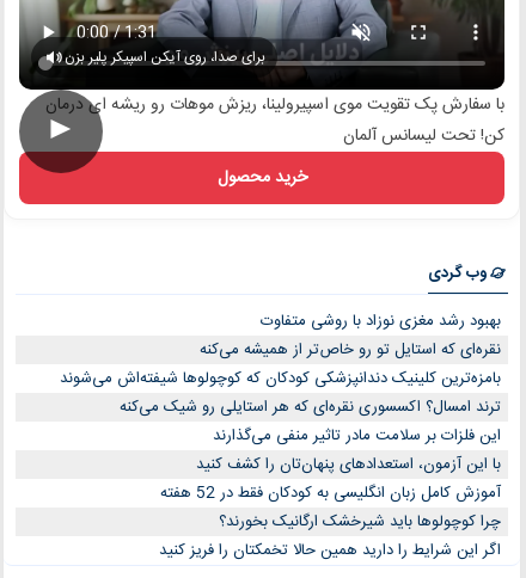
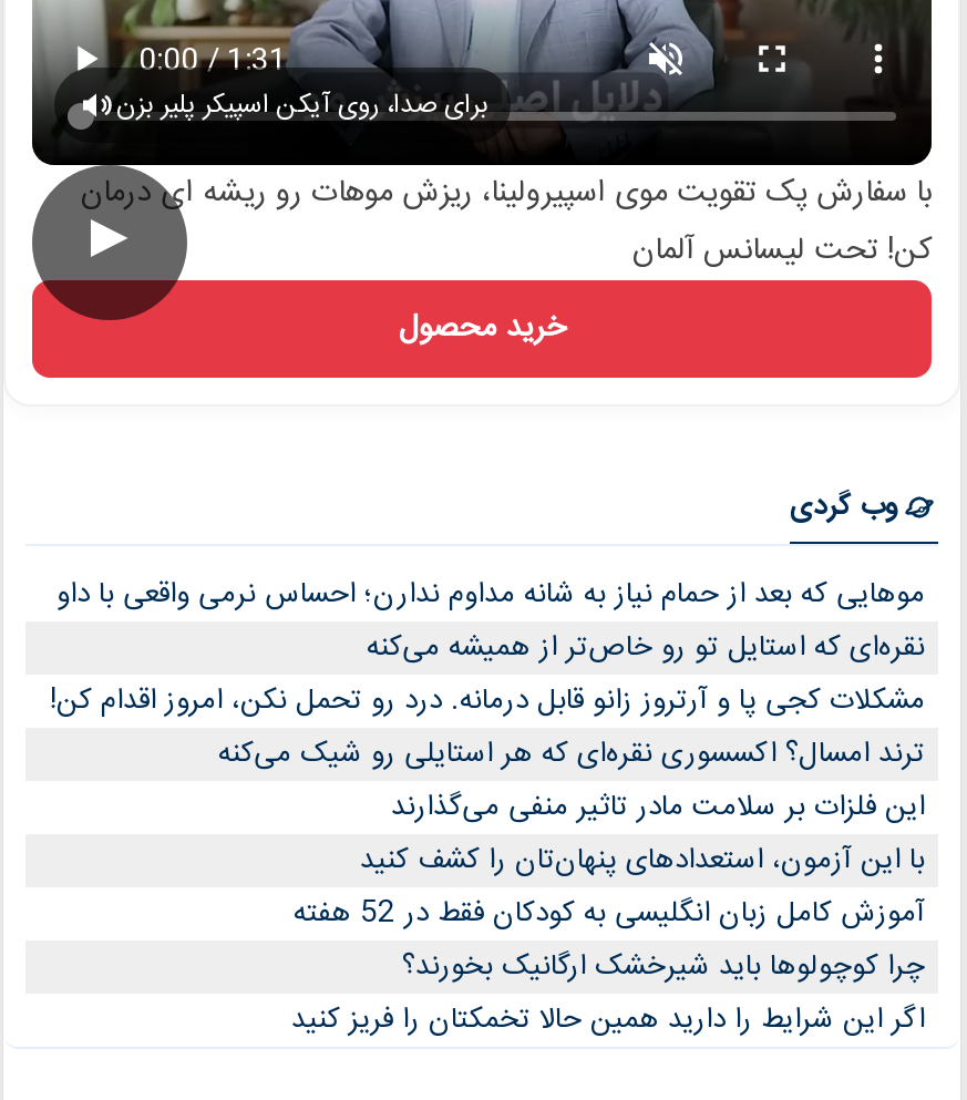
[261,308,501,334] بهبود رشد مغزی نوزاد با روشی متفاوت -> [56,572,925,620] موهایی که بعد از حمام نیاز به شانه مداوم ندارن؛ احساس نرمی واقعی با داو
[60,365,501,392] بامزه‌ترین کلینیک دندانپزشکی کودکان که کوچولوها شیفته‌اش می‌شوند -> [50,678,925,727] مشکلات کجی پا و آرتروز زانو قابل درمانه. درد رو تحمل نکن، امروز اقدام کن!

